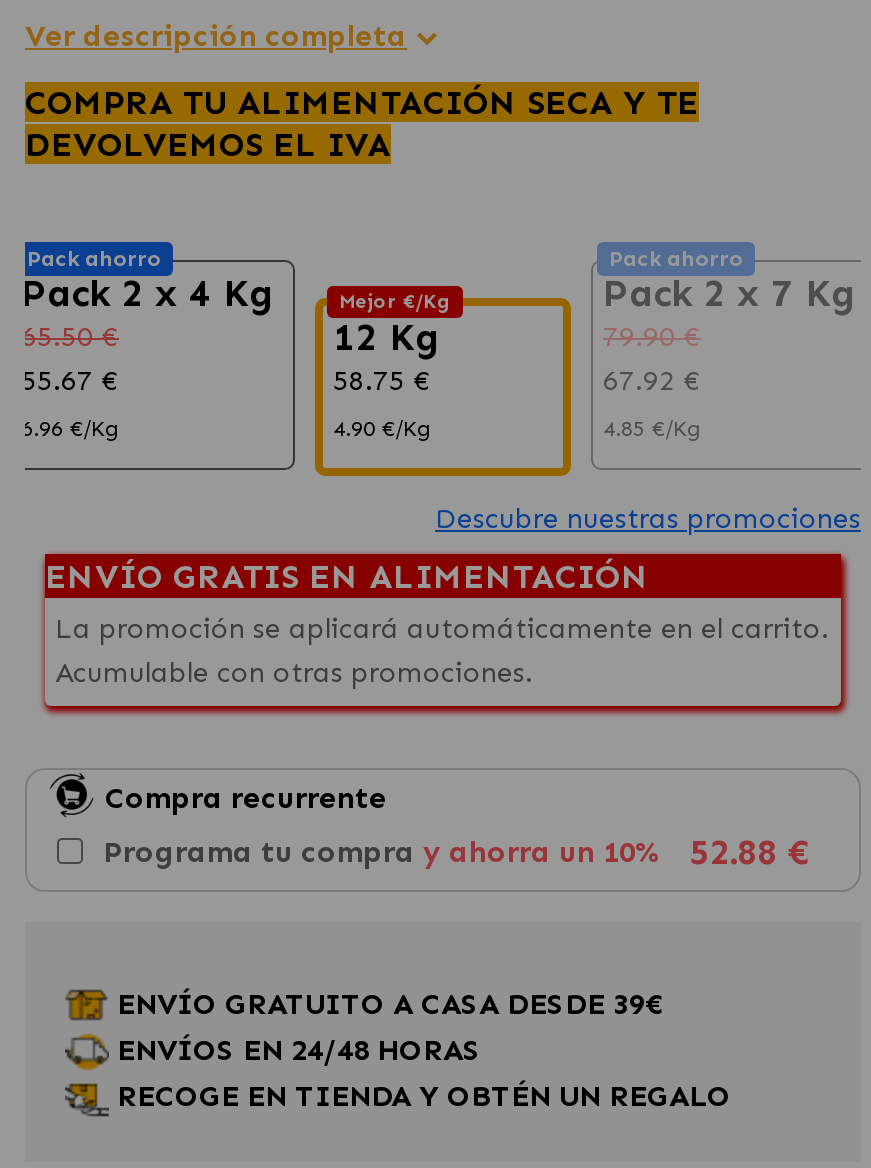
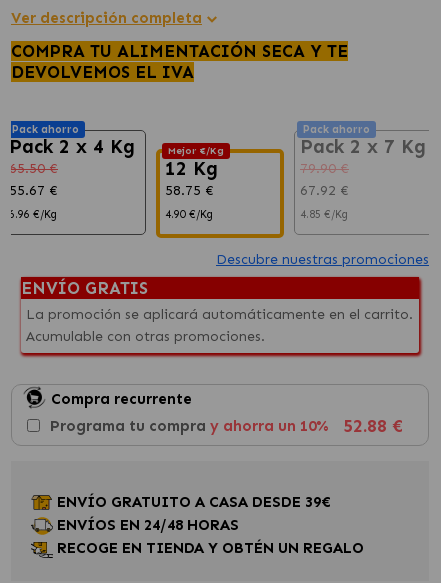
[45,556,649,596] ENVÍO GRATIS EN ALIMENTACIÓN -> [21,278,148,298] ENVÍO GRATIS

